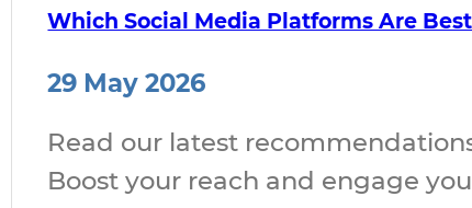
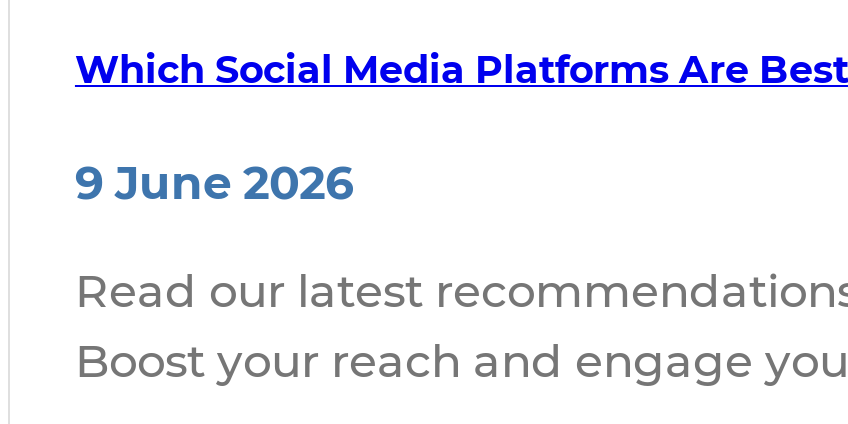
[48,68,206,99] 29 May 2026 -> [75,155,353,211] 9 June 2026

